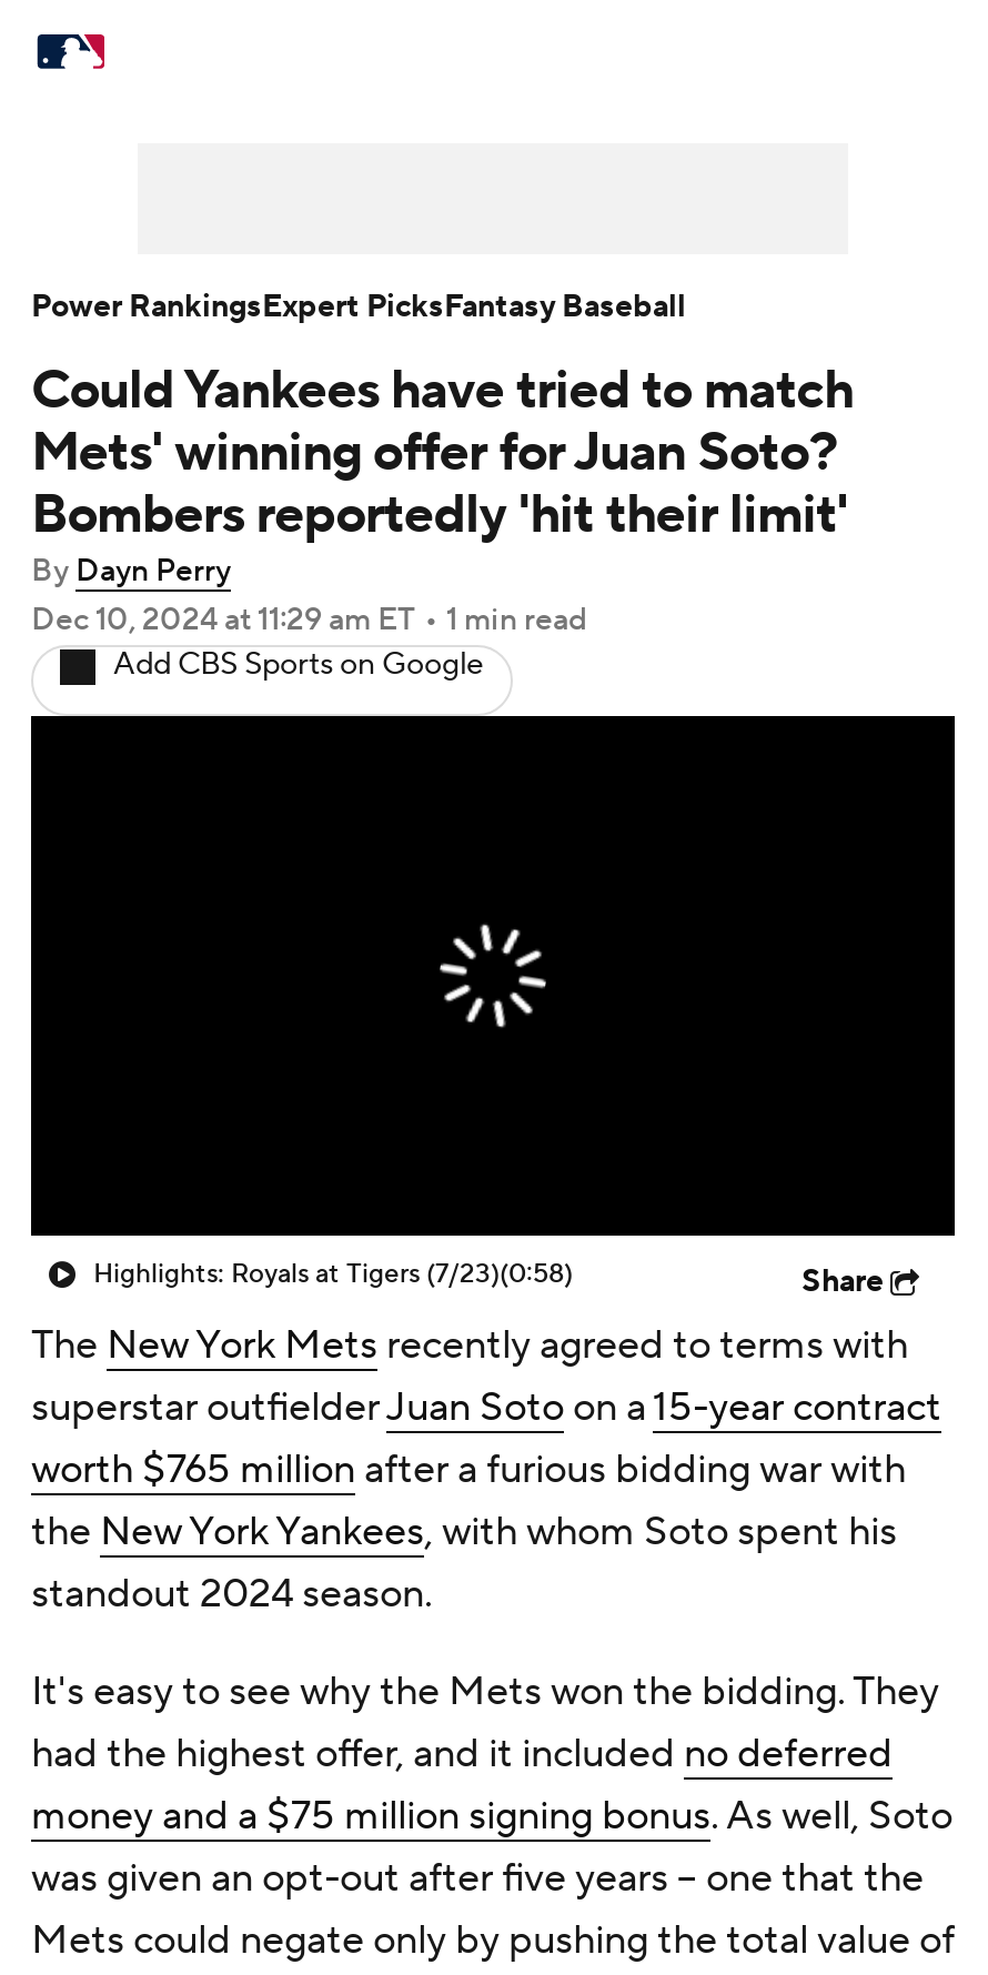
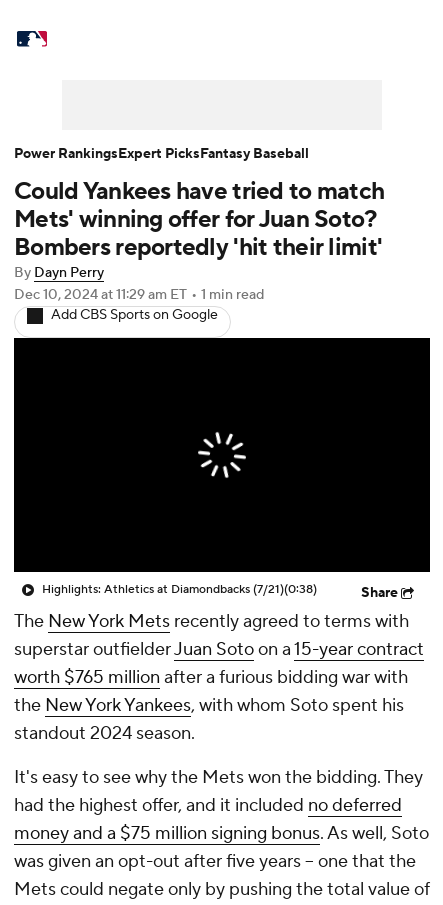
[93,1258,573,1291] Highlights: Royals at Tigers (7/23)(0:58) -> [42,582,317,597] Highlights: Athletics at Diamondbacks (7/21)(0:38)

